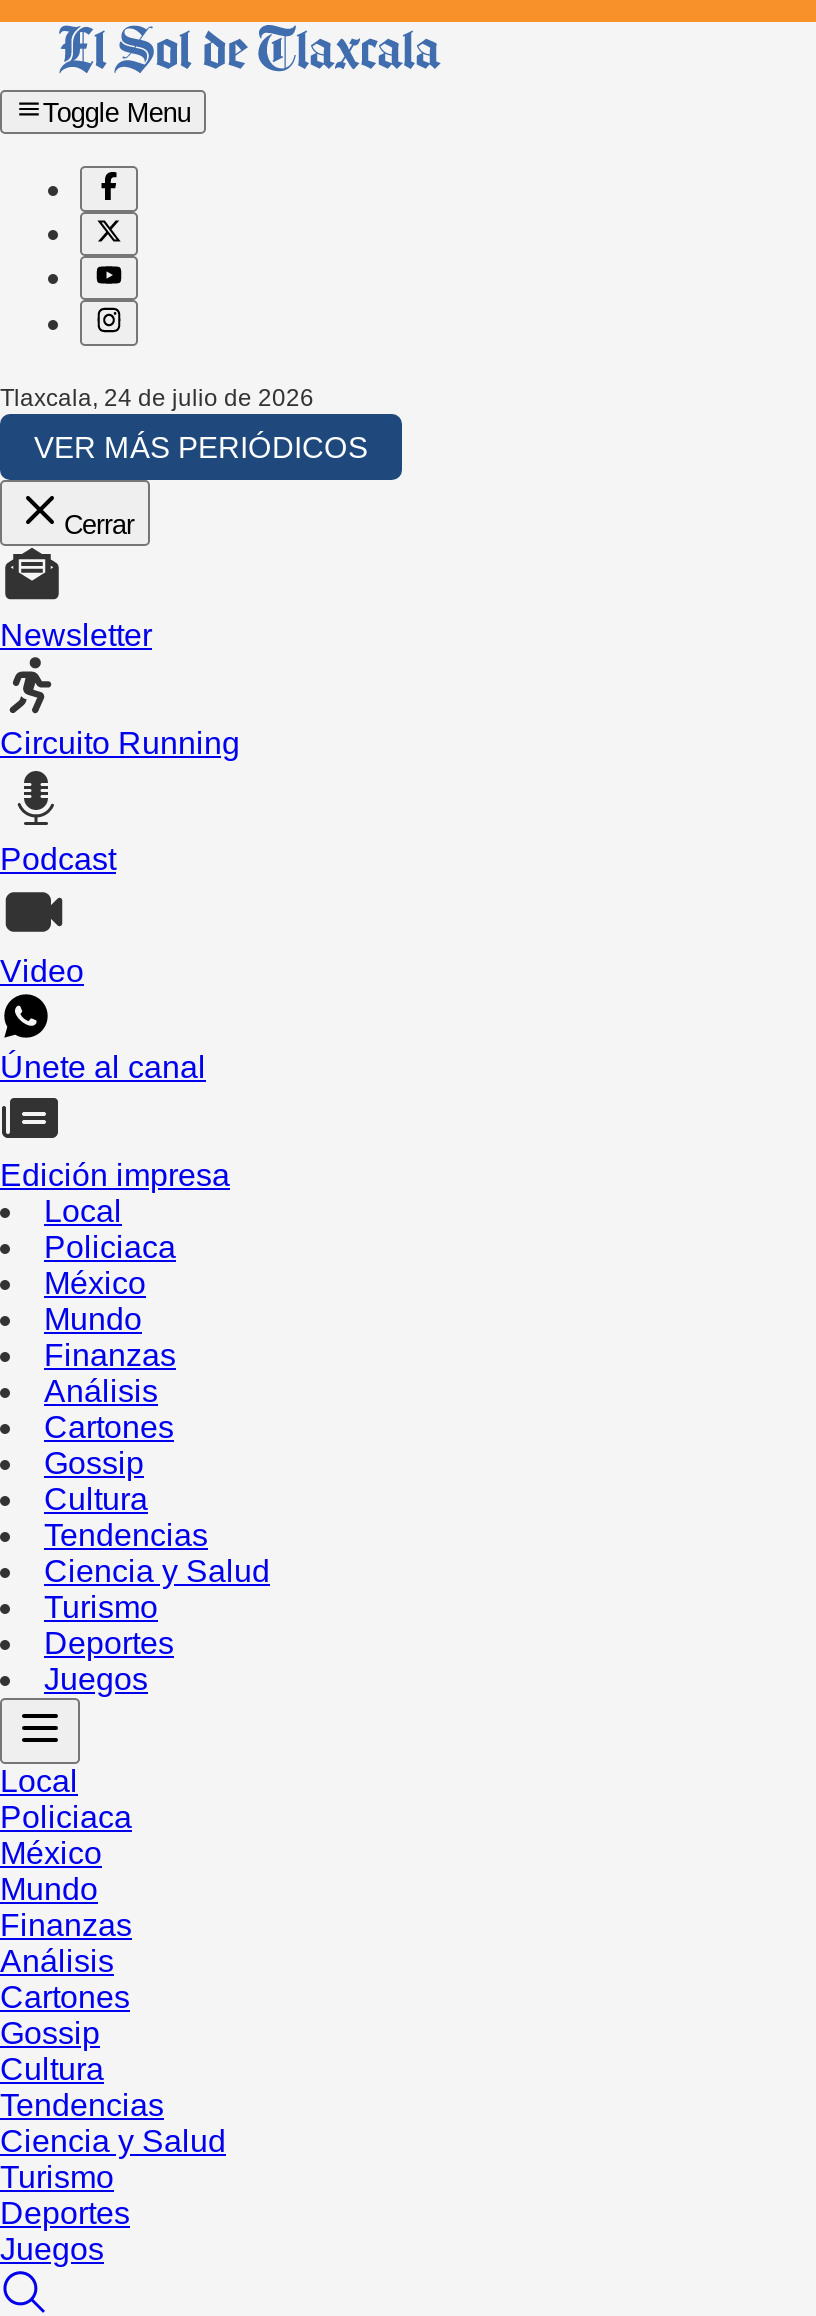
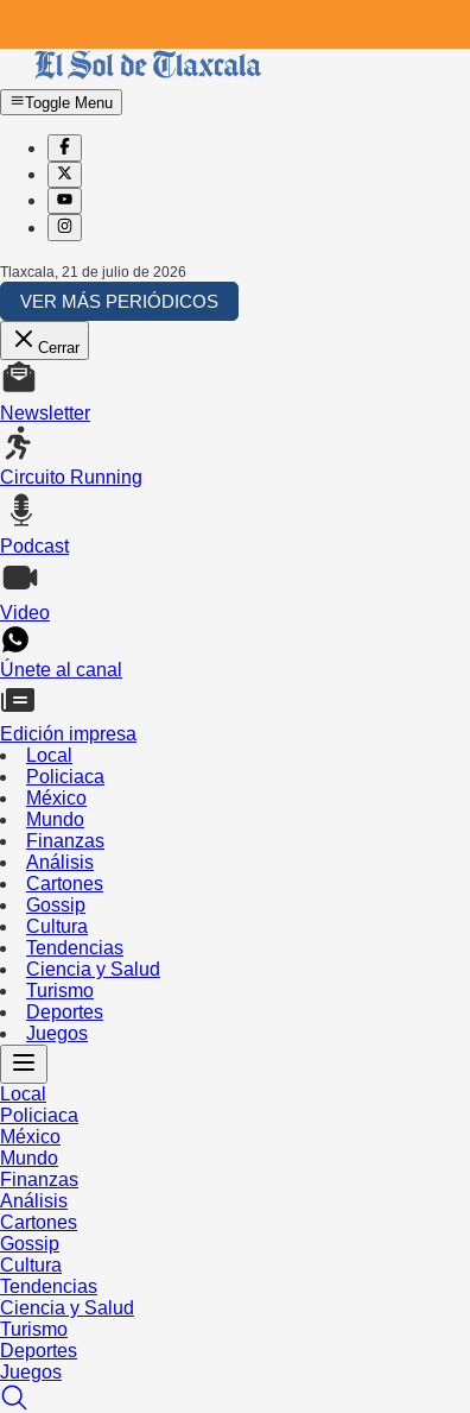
[0,383,314,411] Tlaxcala, 24 de julio de 2026 -> [0,263,186,280] Tlaxcala, 21 de julio de 2026

